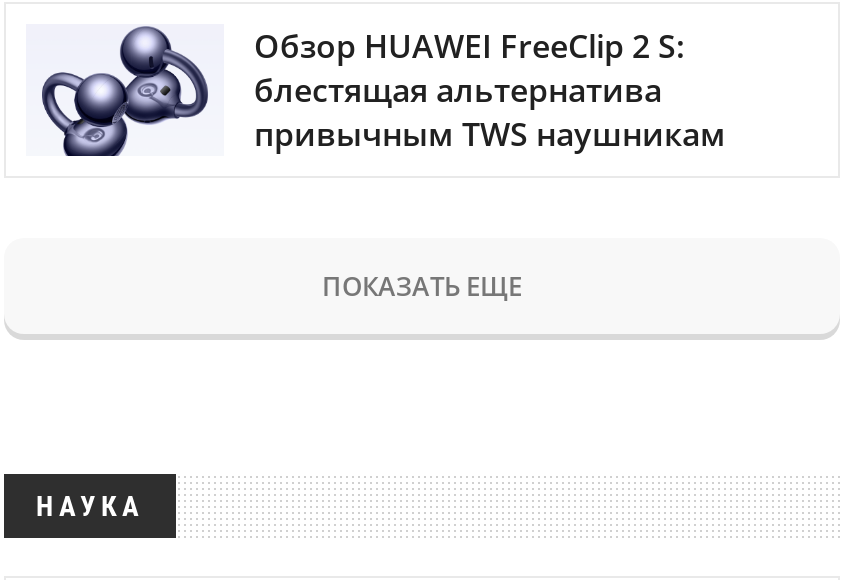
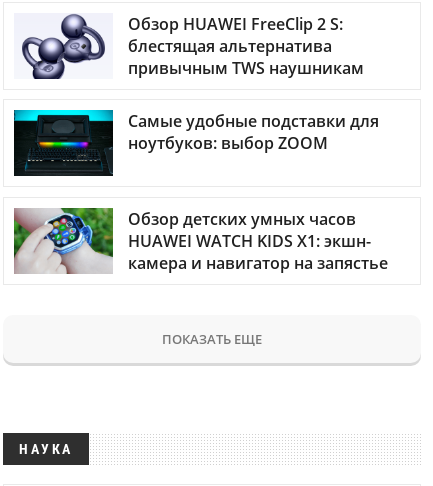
none -> [13,109,388,273] [image] | Самые удобные подставки для | ноутбуков: выбор ZOOM | Обзор детских умных часов | HUAWEI WATCH KIDS X1: экшн- | камера и навигатор на запястье
none -> [13,207,114,275] [image]

